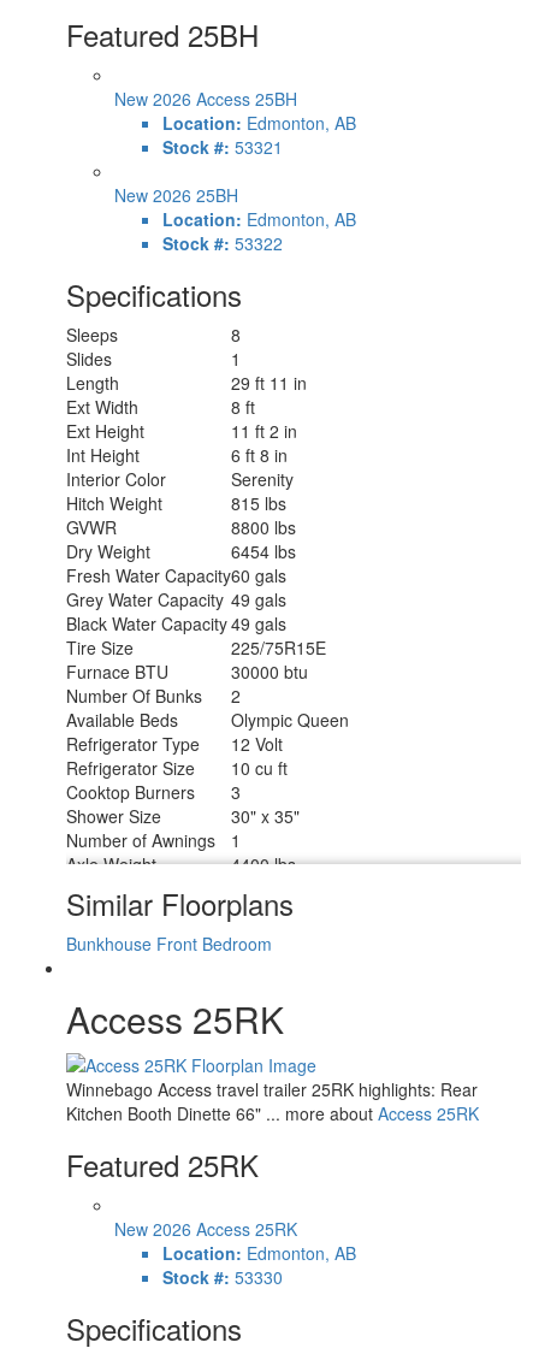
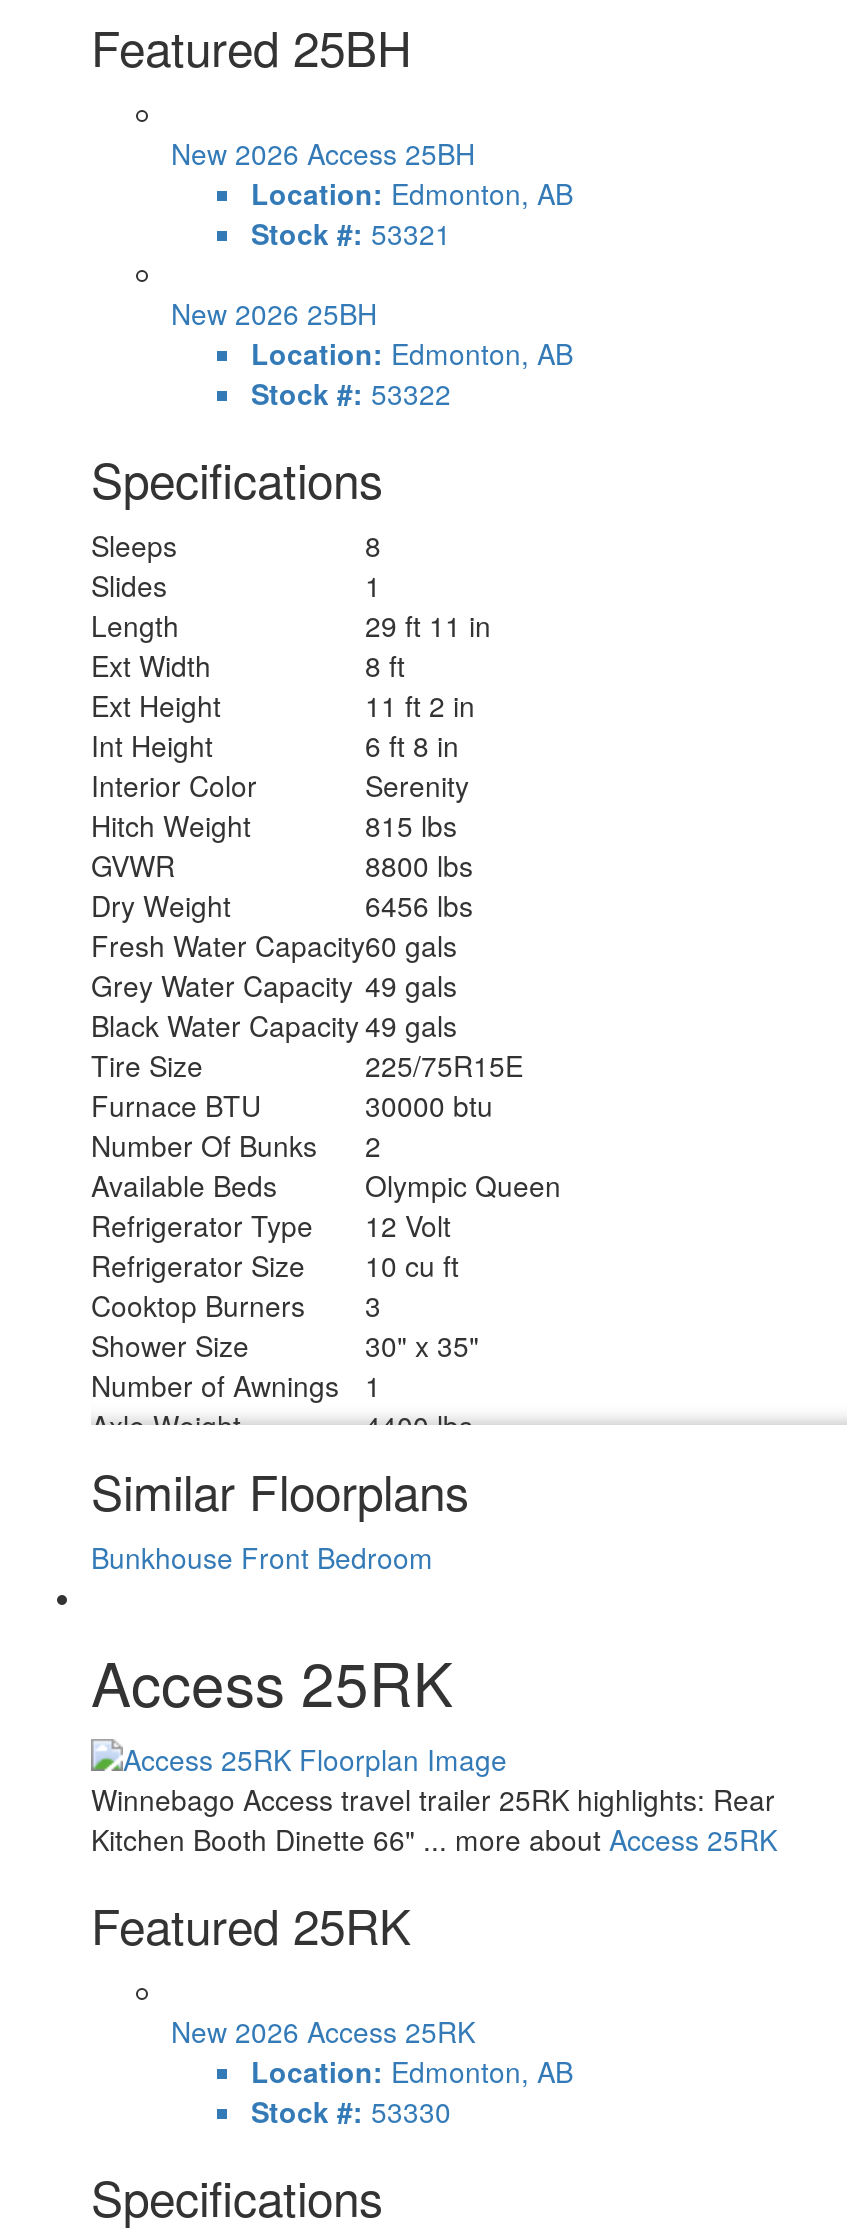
[231,539,296,563] 6454 lbs -> [365,884,473,924] 6456 lbs

